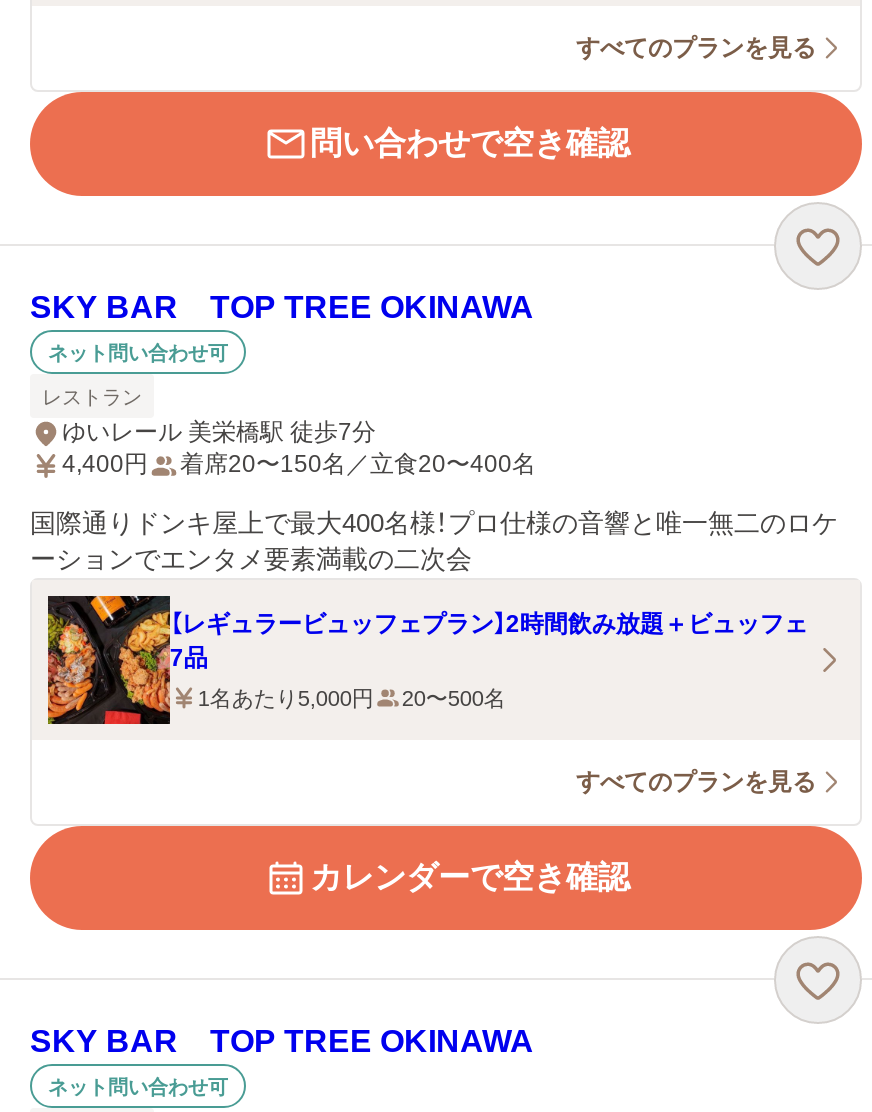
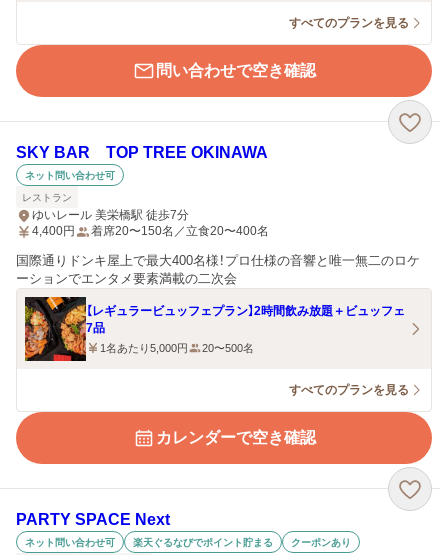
[30,1024,534,1058] SKY BAR TOP TREE OKINAWA -> [16,511,170,528] PARTY SPACE Next
none -> [133,536,351,547] 楽天ぐるなびでポイント貯まる | クーポンあり

